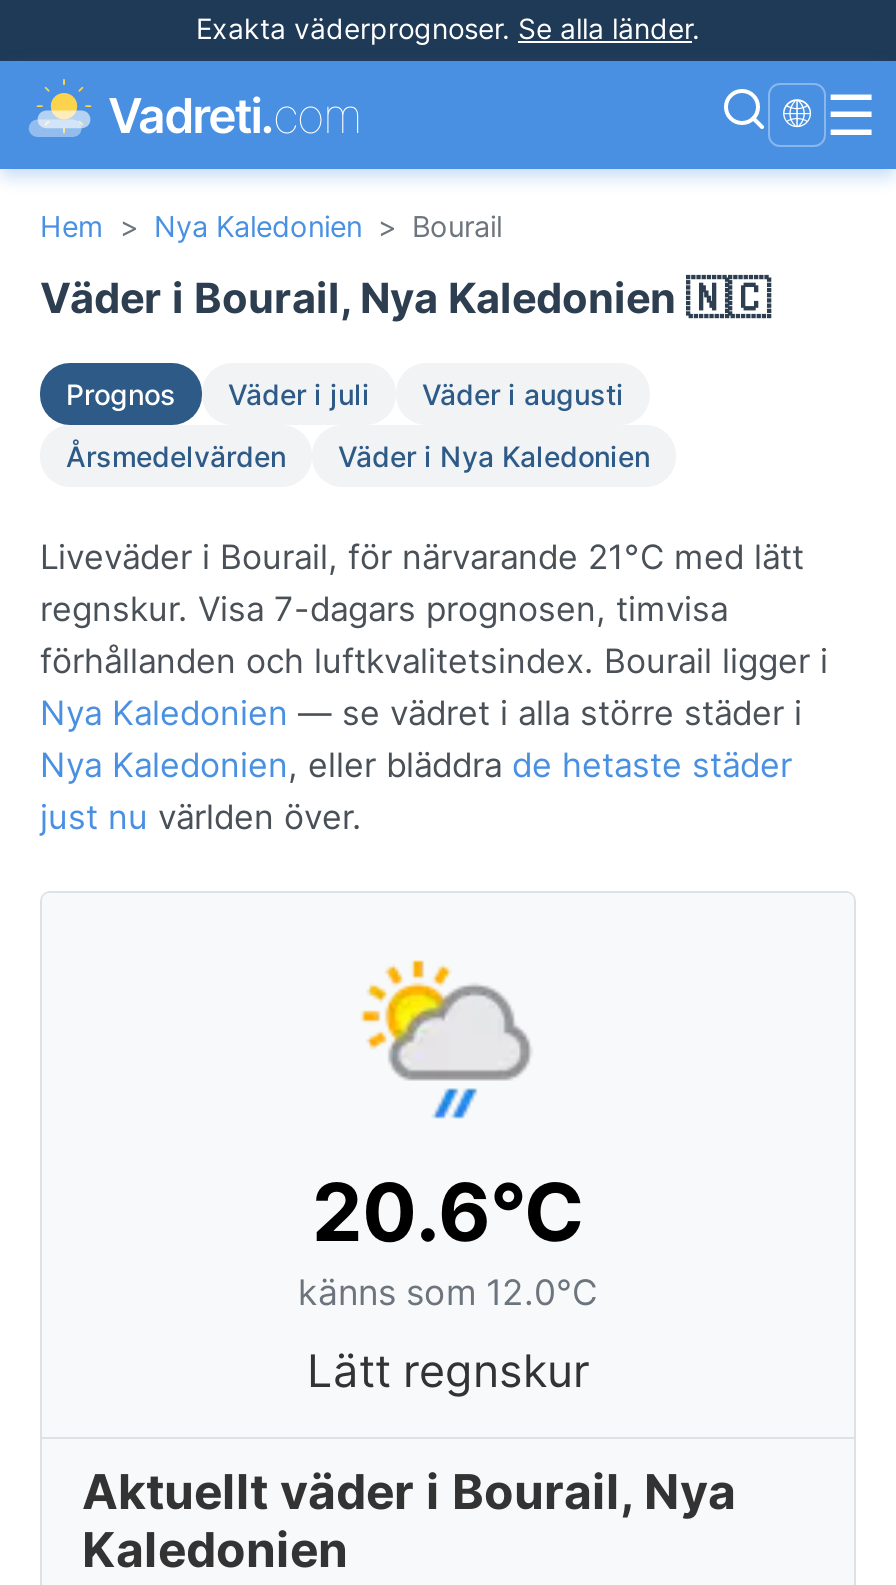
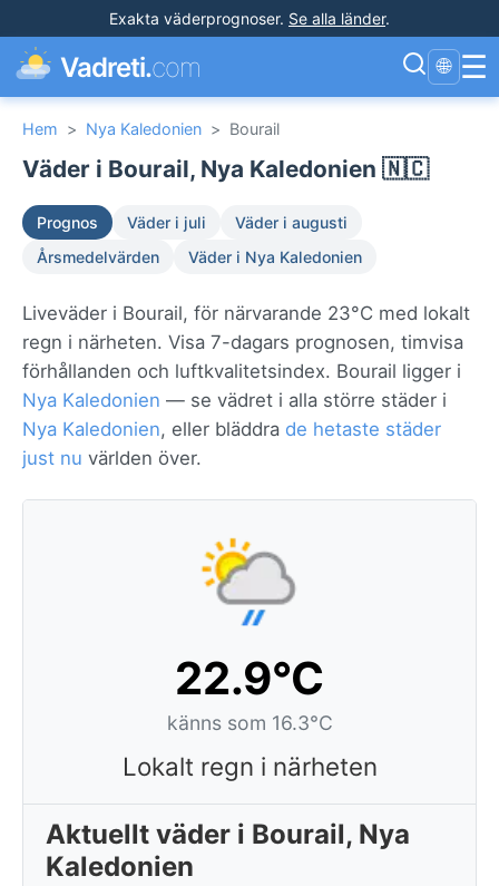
[40,537,804,629] Liveväder i Bourail, för närvarande 21°C med lätt | regnskur. Visa 7-dagars prognosen, timvisa -> [22,302,470,353] Liveväder i Bourail, för närvarande 23°C med lokalt | regn i närheten. Visa 7-dagars prognosen, timvisa
[298,1163,598,1313] 20.6°C | känns som 12.0°C -> [167,651,332,734] 22.9°C | känns som 16.3°C
[307,1343,589,1397] Lätt regnskur -> [122,751,377,781] Lokalt regn i närheten

